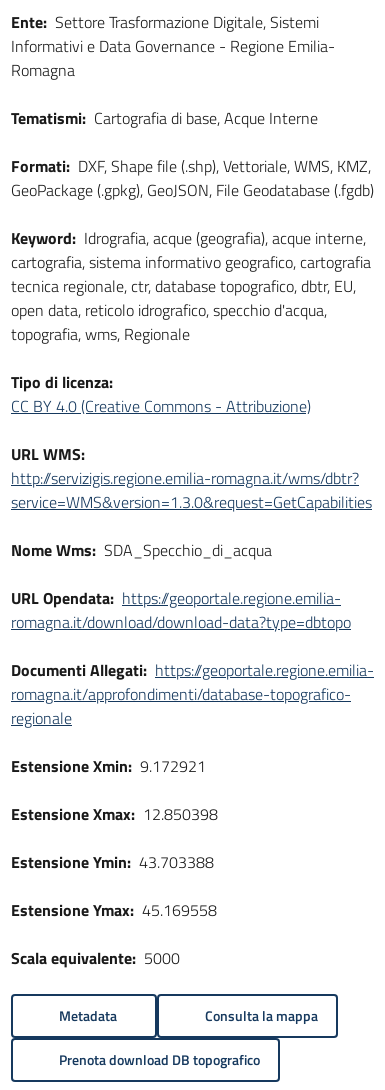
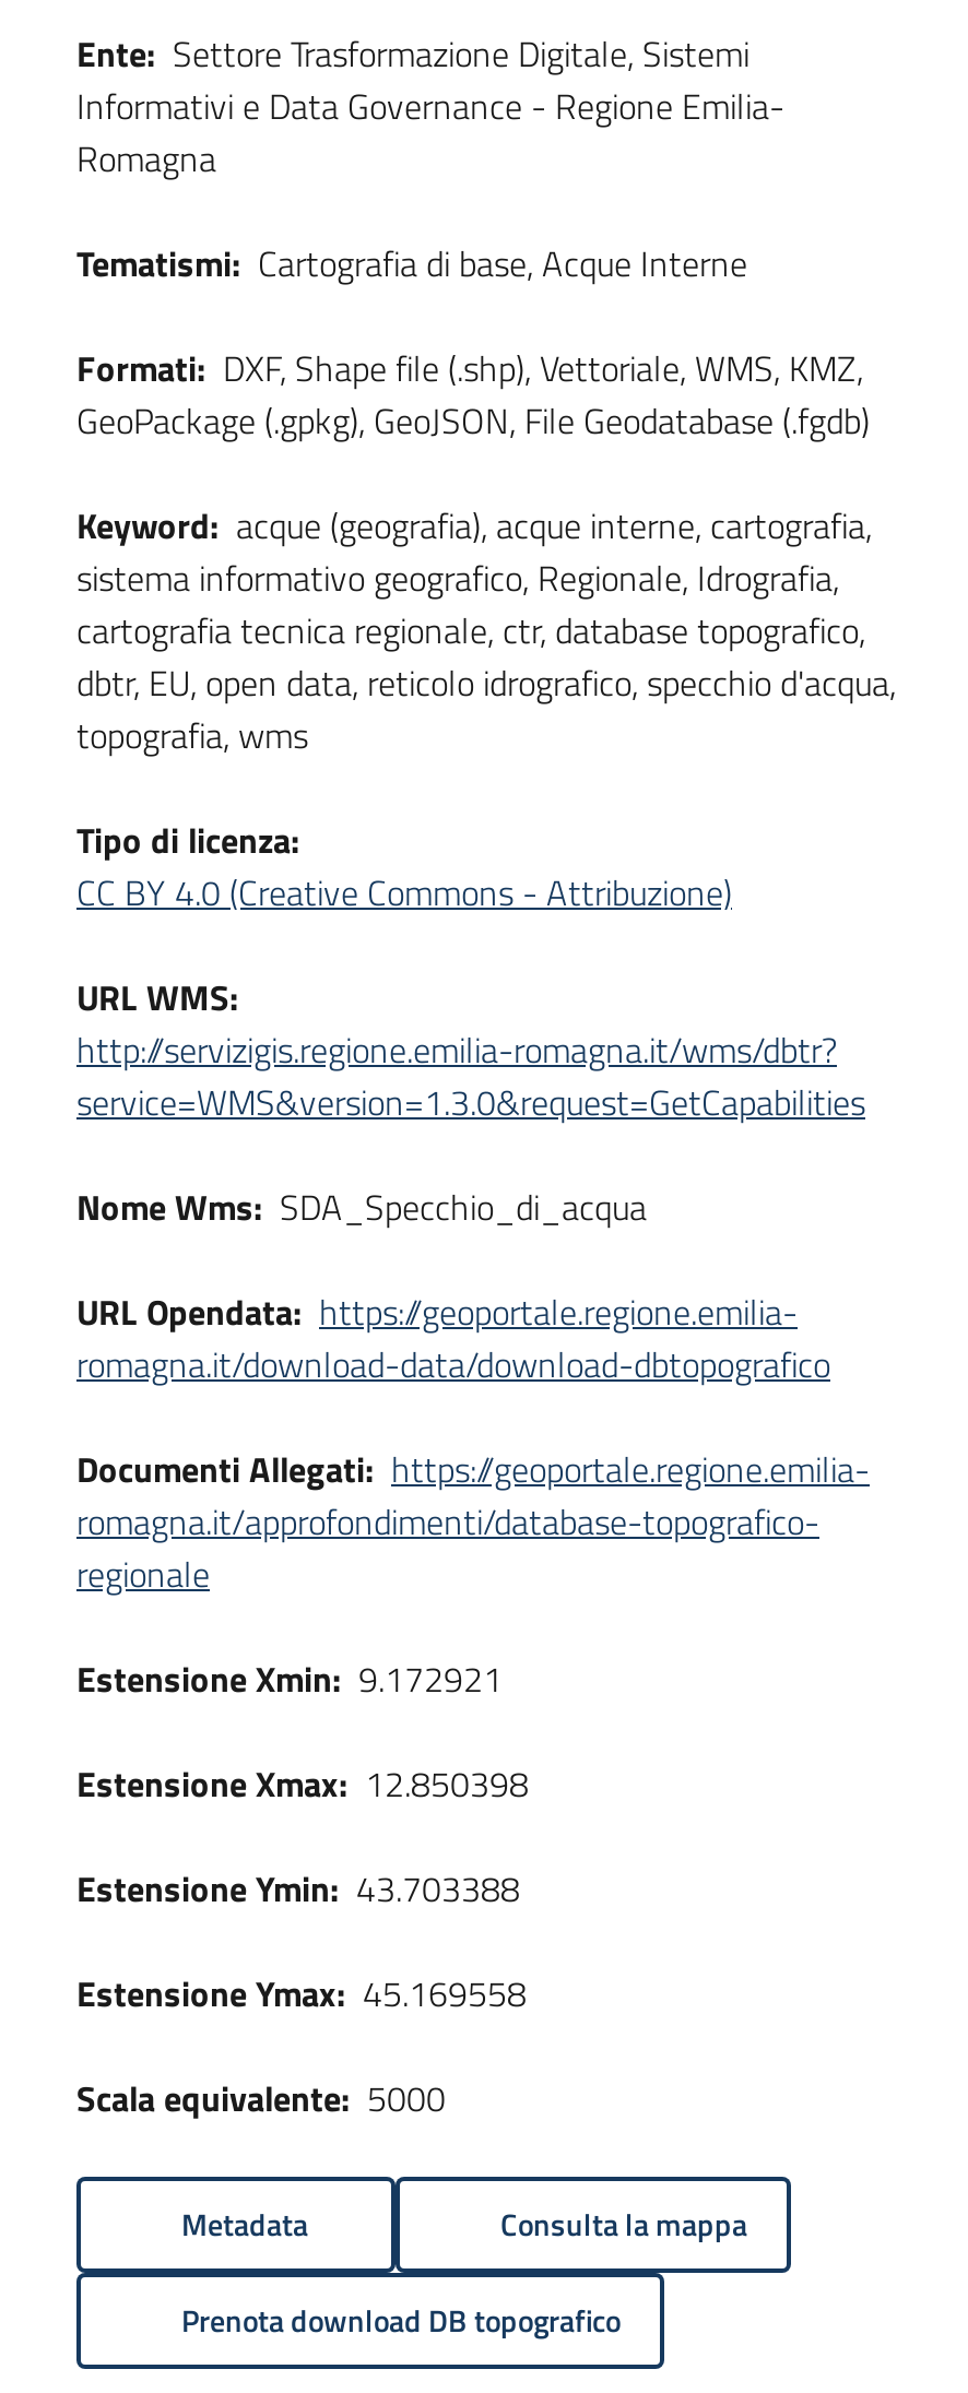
[11,226,371,346] Keyword: Idrografia, acque (geografia), acque interne, | cartografia, sistema informativo geografico, cartografia | tecnica regionale, ctr, database topografico, dbtr, EU, | open data, reticolo idrografico, specchio d'acqua, | topografia, wms, Regionale -> [76,498,896,761] Keyword: acque (geografia), acque interne, cartografia, | sistema informativo geografico, Regionale, Idrografia, | cartografia tecnica regionale, ctr, database topografico, | dbtr, EU, open data, reticolo idrografico, specchio d'acqua, | topografia, wms
[11,610,351,634] romagna.it/download/download-data?type=dbtopo -> [76,1337,830,1390] romagna.it/download-data/download-dbtopografico

